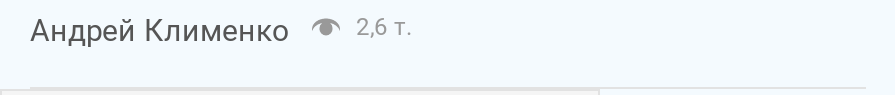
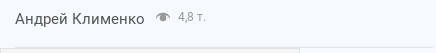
[356,12,412,40] 2,6 т. -> [178,10,206,24] 4,8 т.

